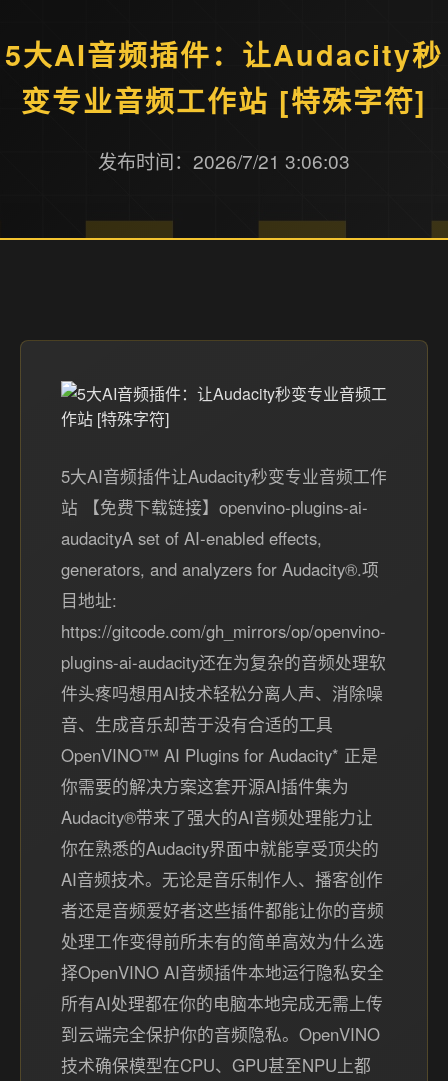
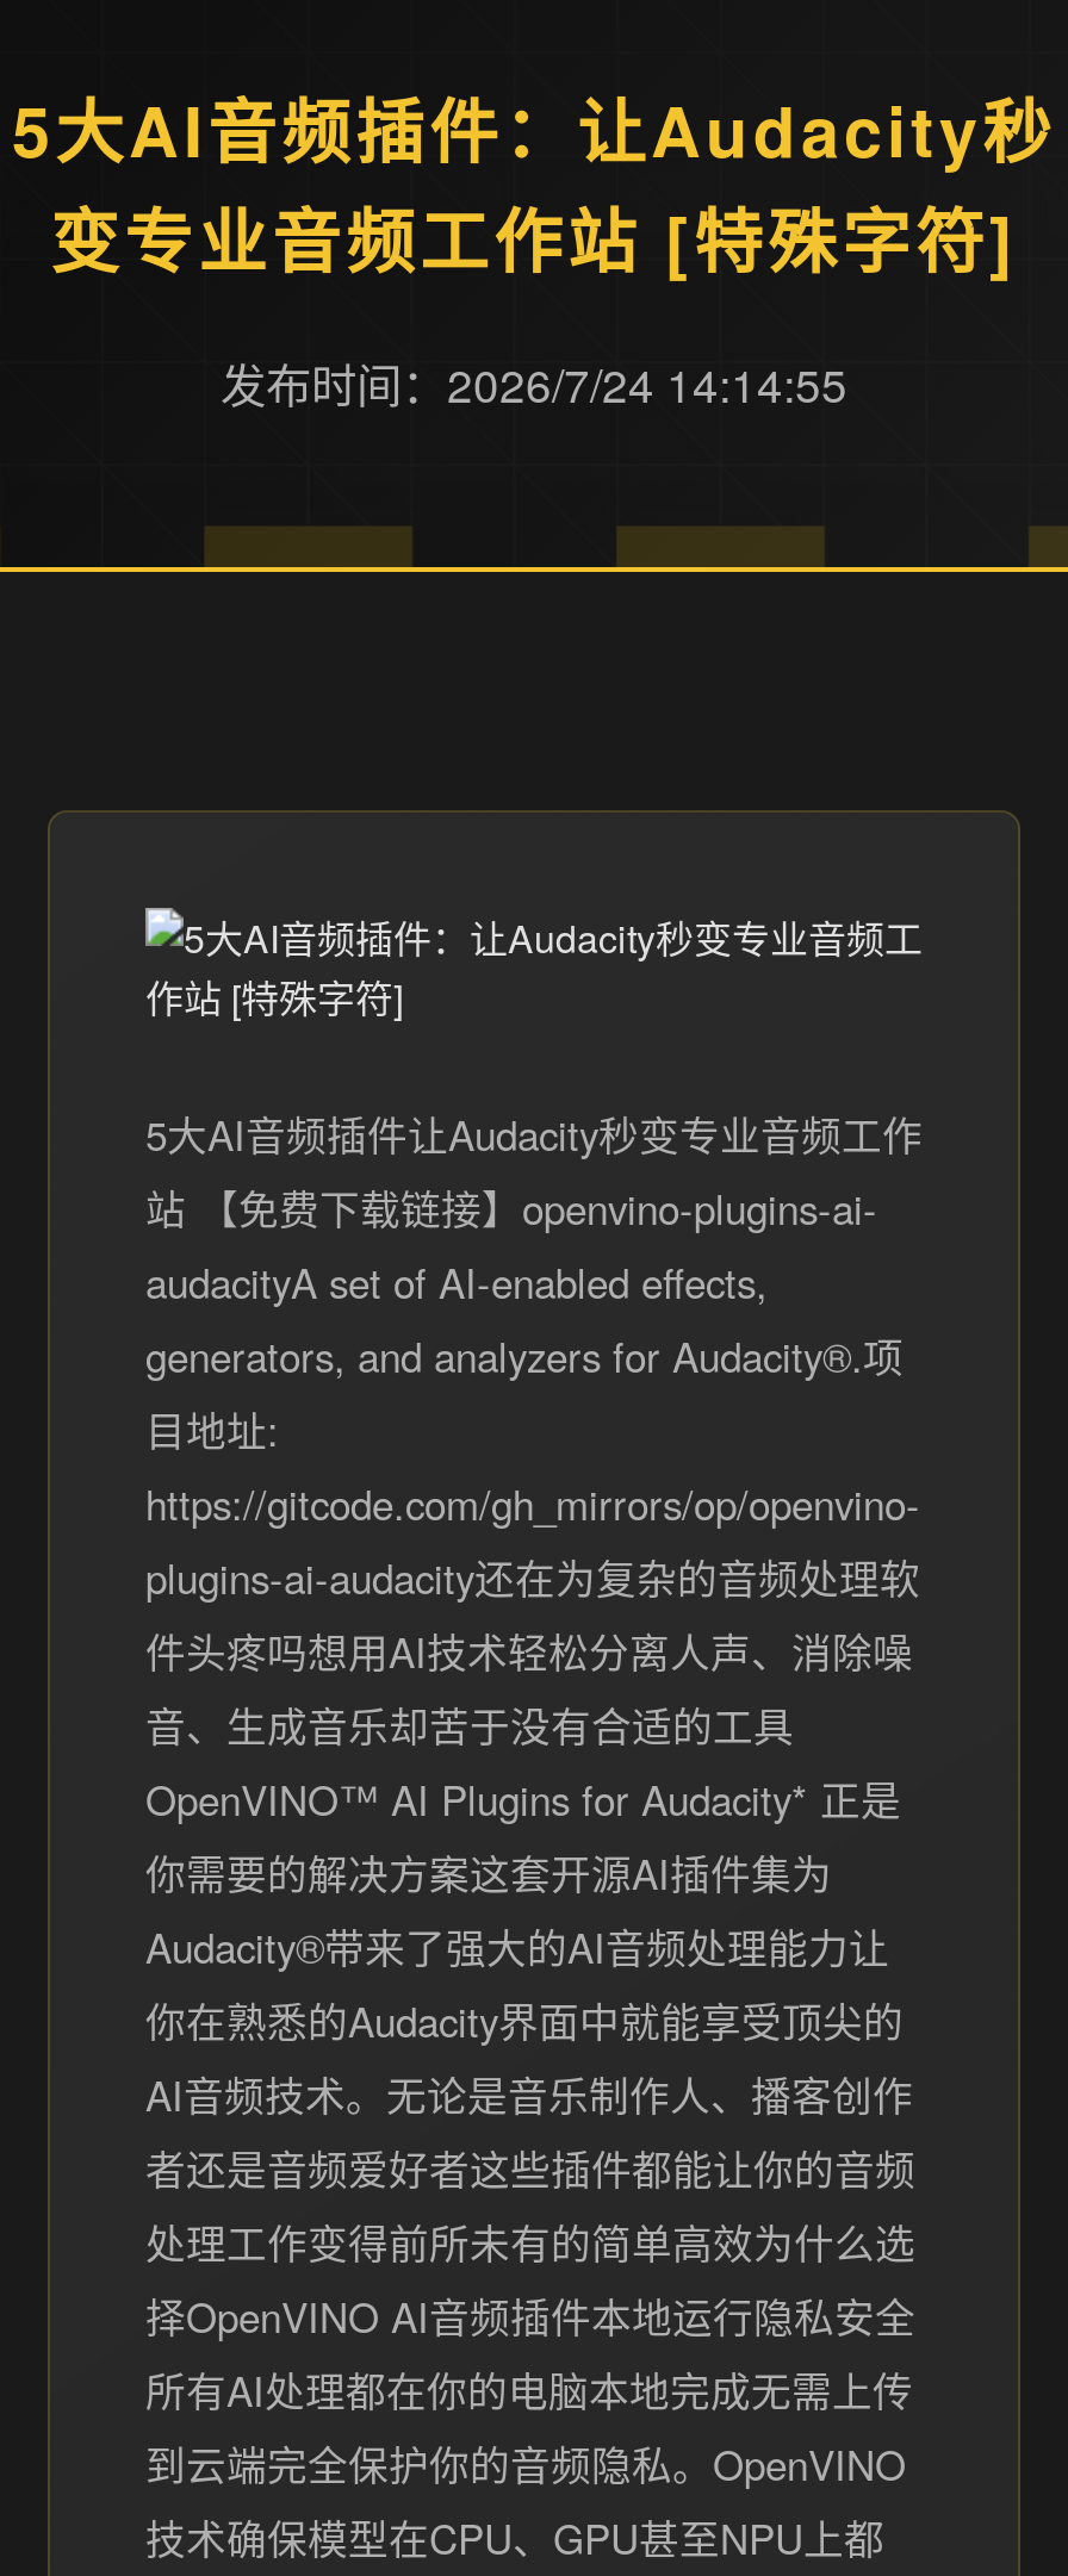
[98,147,350,174] 发布时间：2026/7/21 3:06:03 -> [221,350,847,415] 发布时间：2026/7/24 14:14:55

